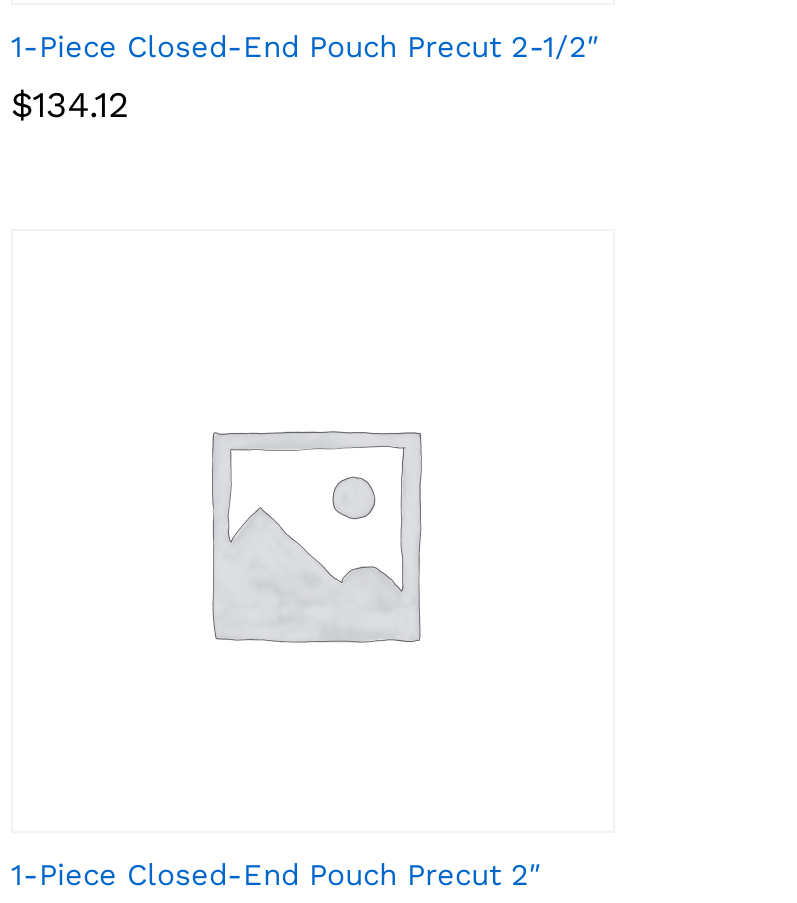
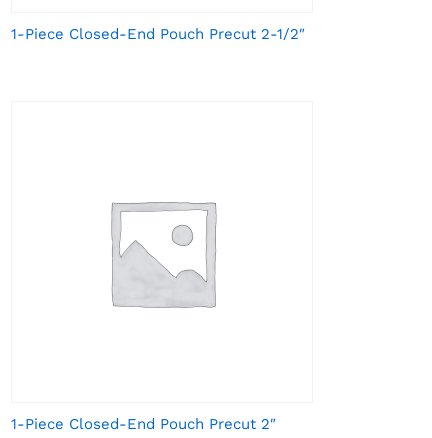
[11,83,129,125] $134.12 -> none

